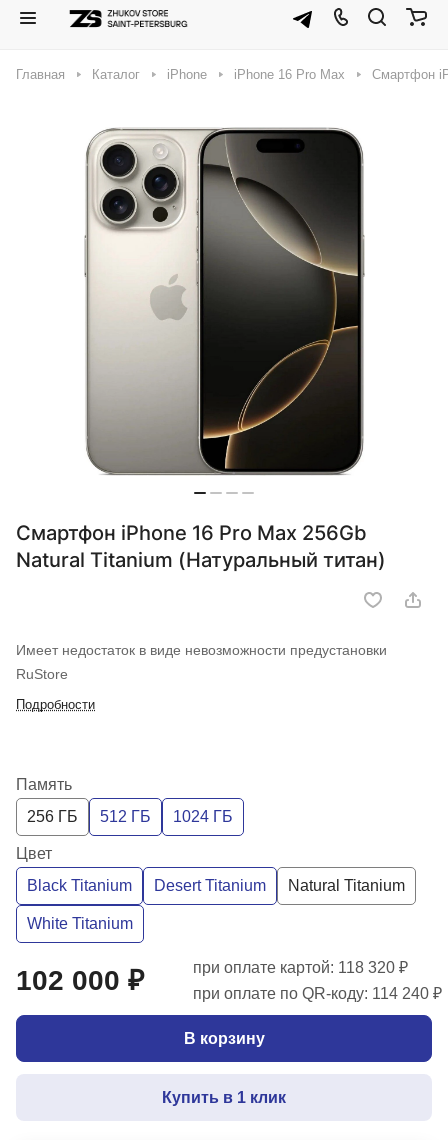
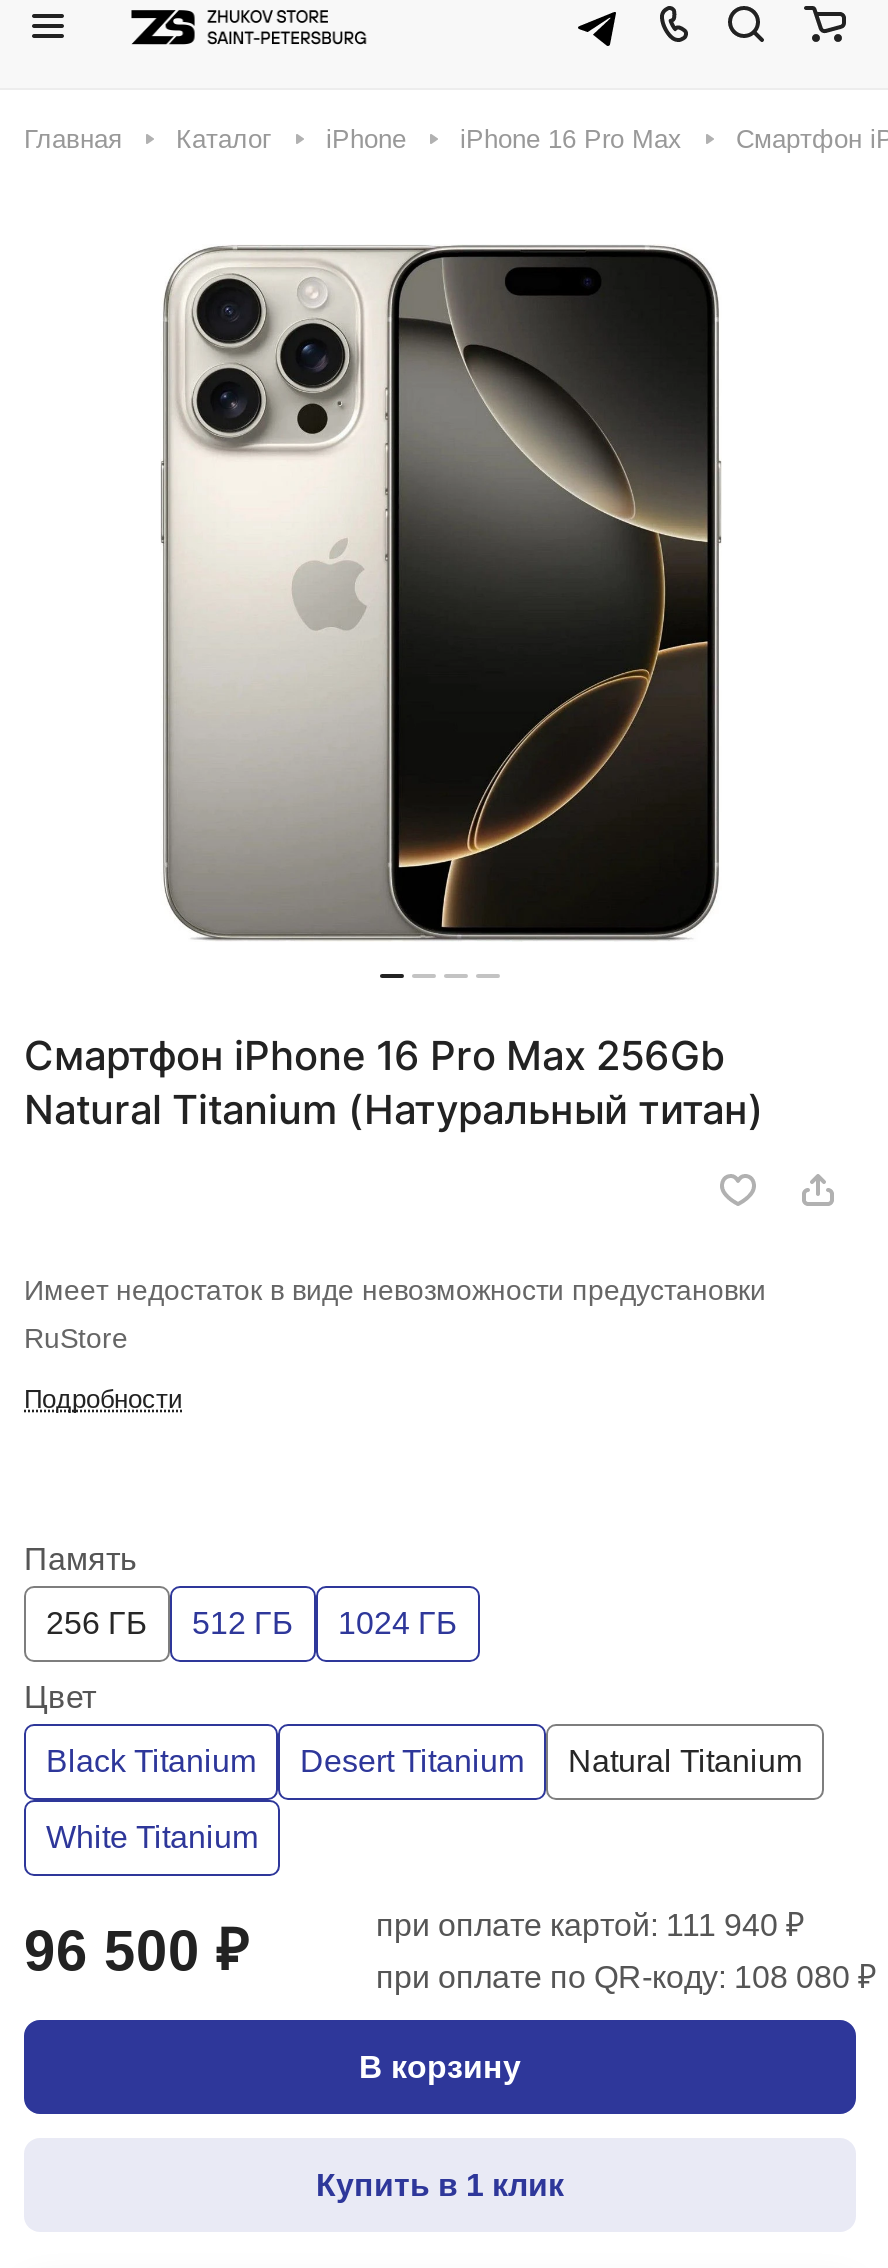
[193,959,408,976] при оплате картой: 118 320 ₽ -> [376,1909,804,1943] при оплате картой: 111 940 ₽
[16,965,144,996] 102 000 ₽ -> [24,1921,248,1983] 96 500 ₽
[193,985,442,1002] при оплате по QR-коду: 114 240 ₽ -> [376,1961,876,1995] при оплате по QR-коду: 108 080 ₽

